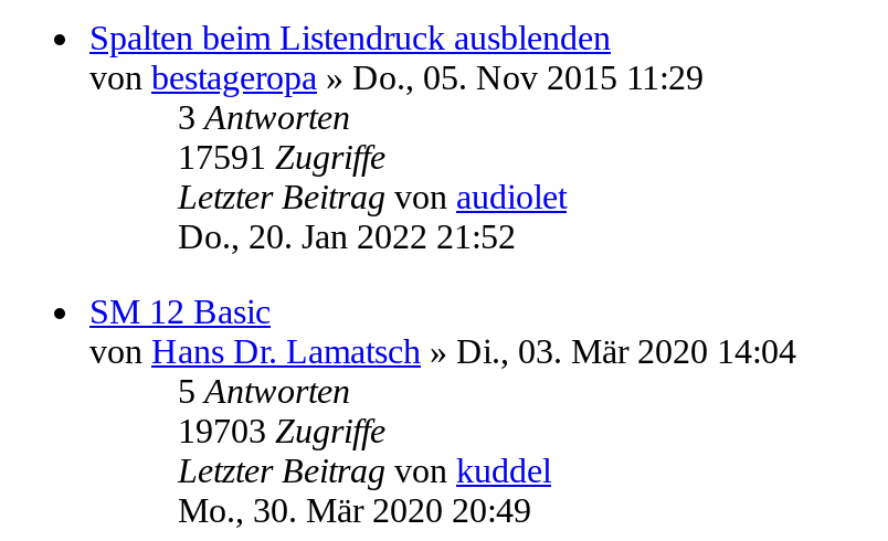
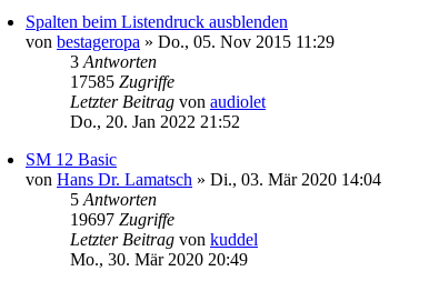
[178,138,385,175] 17591 Zugriffe -> [70,72,174,91] 17585 Zugriffe
[178,412,385,449] 19703 Zugriffe -> [70,210,174,229] 19697 Zugriffe

